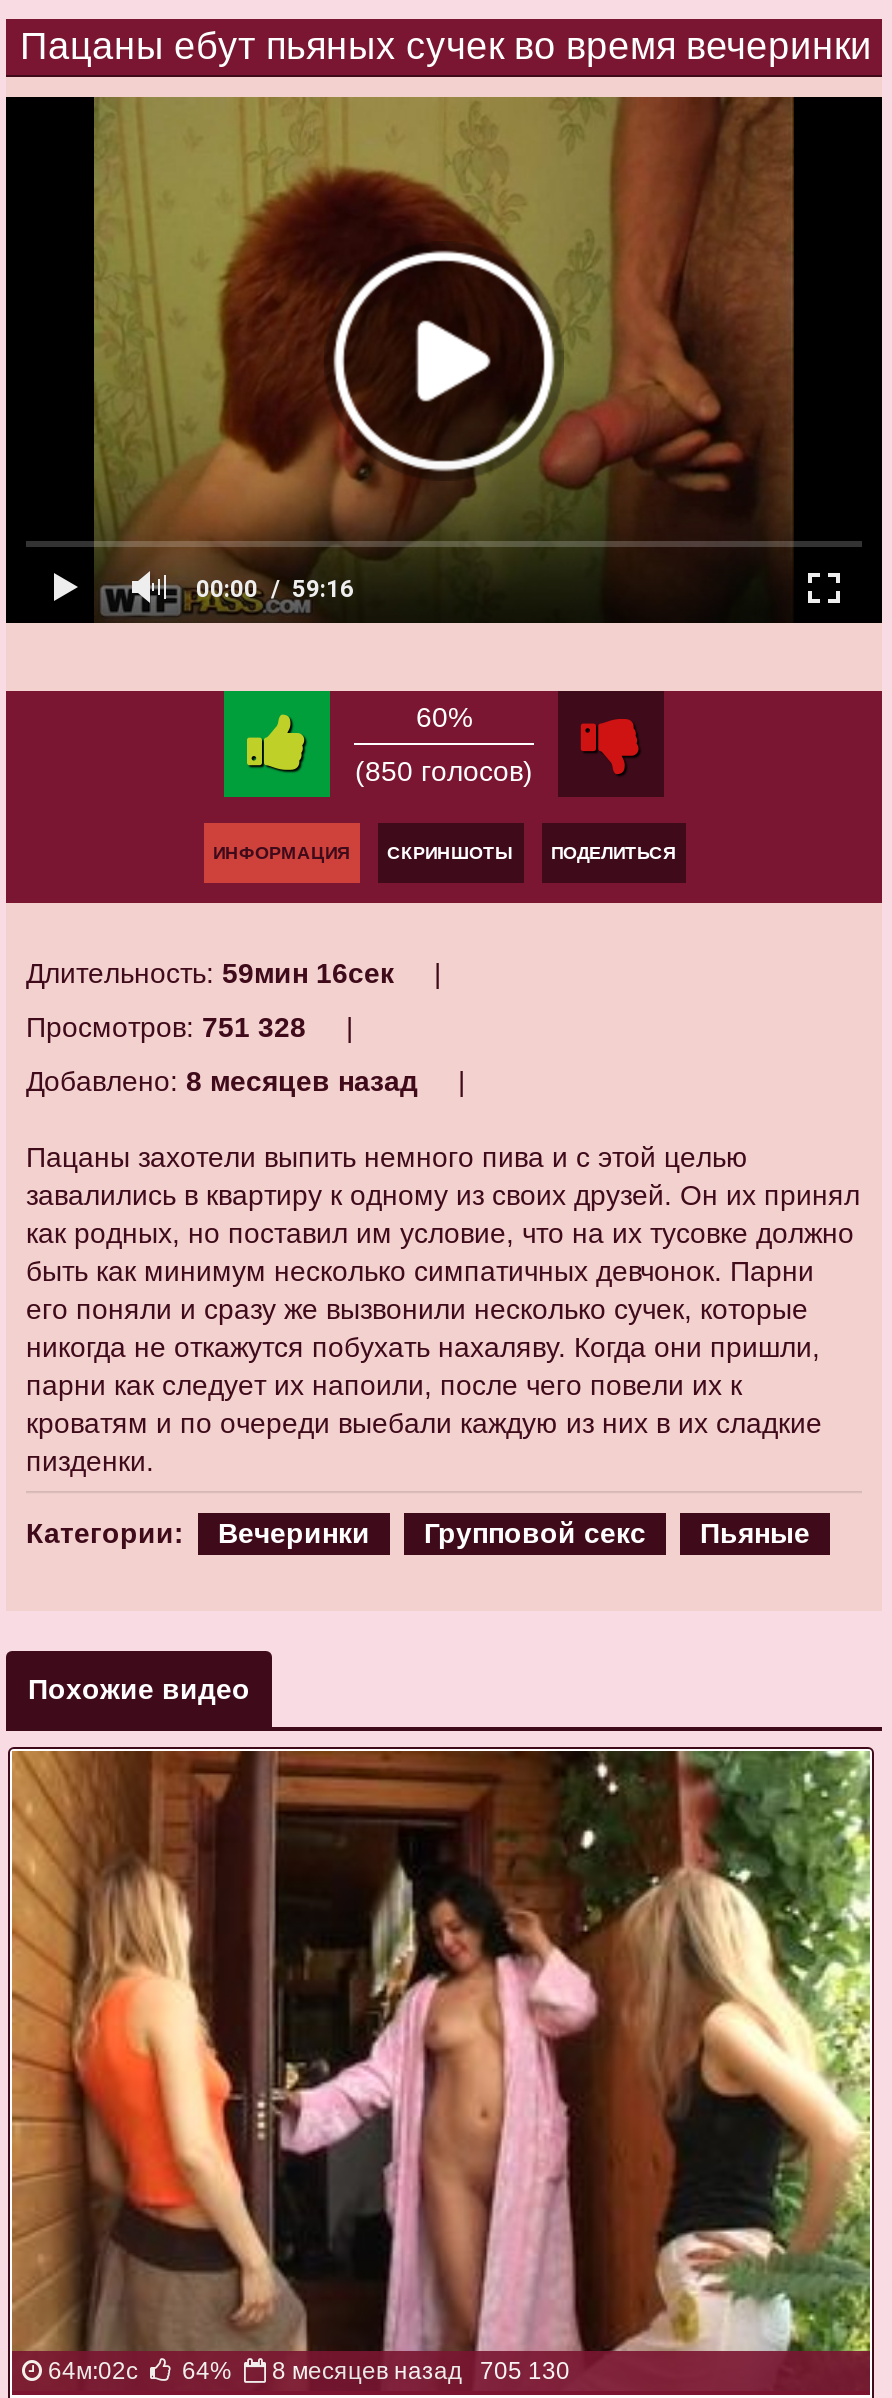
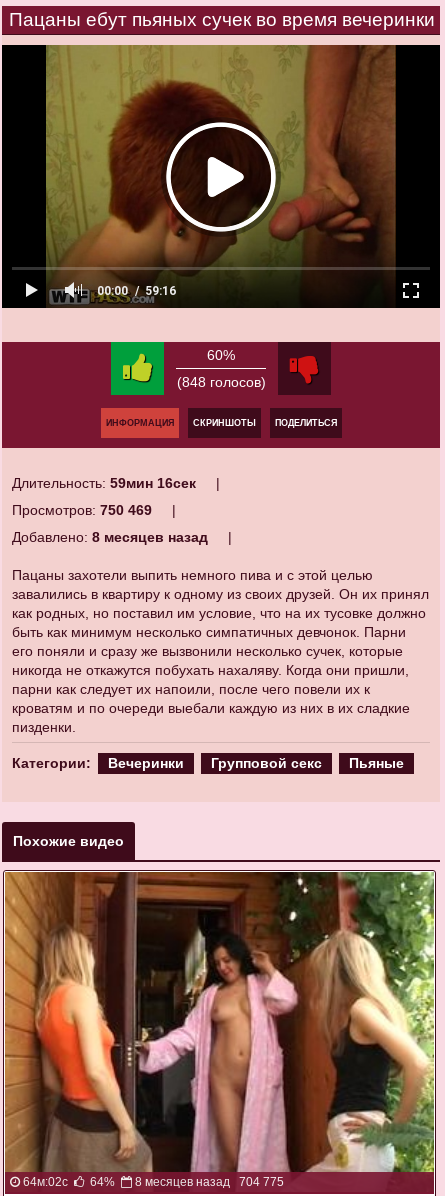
[355,755,533,787] (850 голосов) -> [176,374,265,390] (848 голосов)
[26,1011,306,1043] Просмотров: 751 328 -> [12,502,152,518] Просмотров: 750 469
[272,2356,570,2384] 8 месяцев назад 705 130 -> [135,1175,284,1189] 8 месяцев назад 704 775

